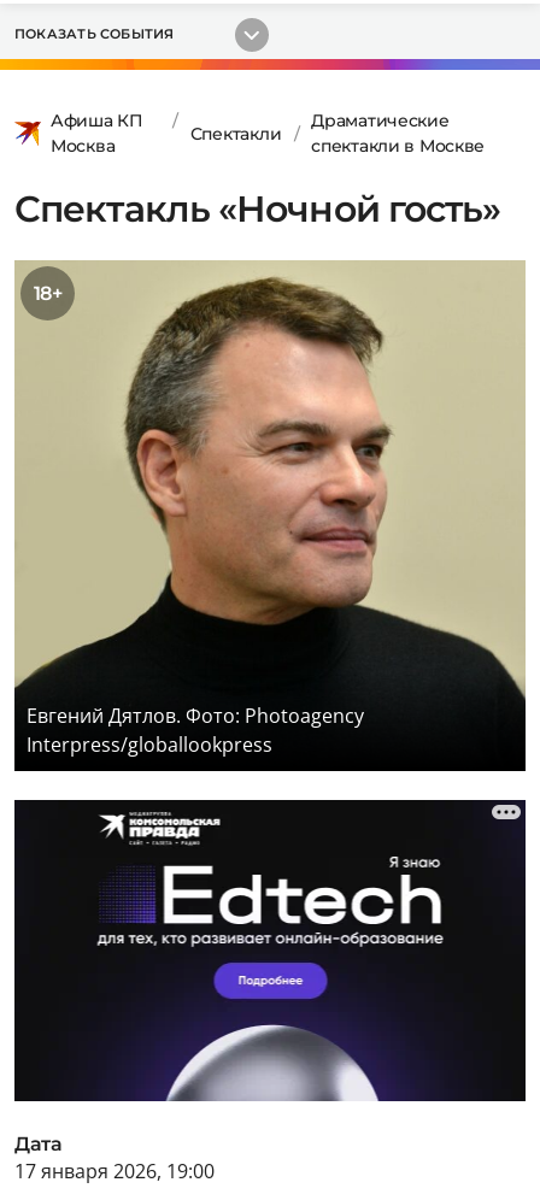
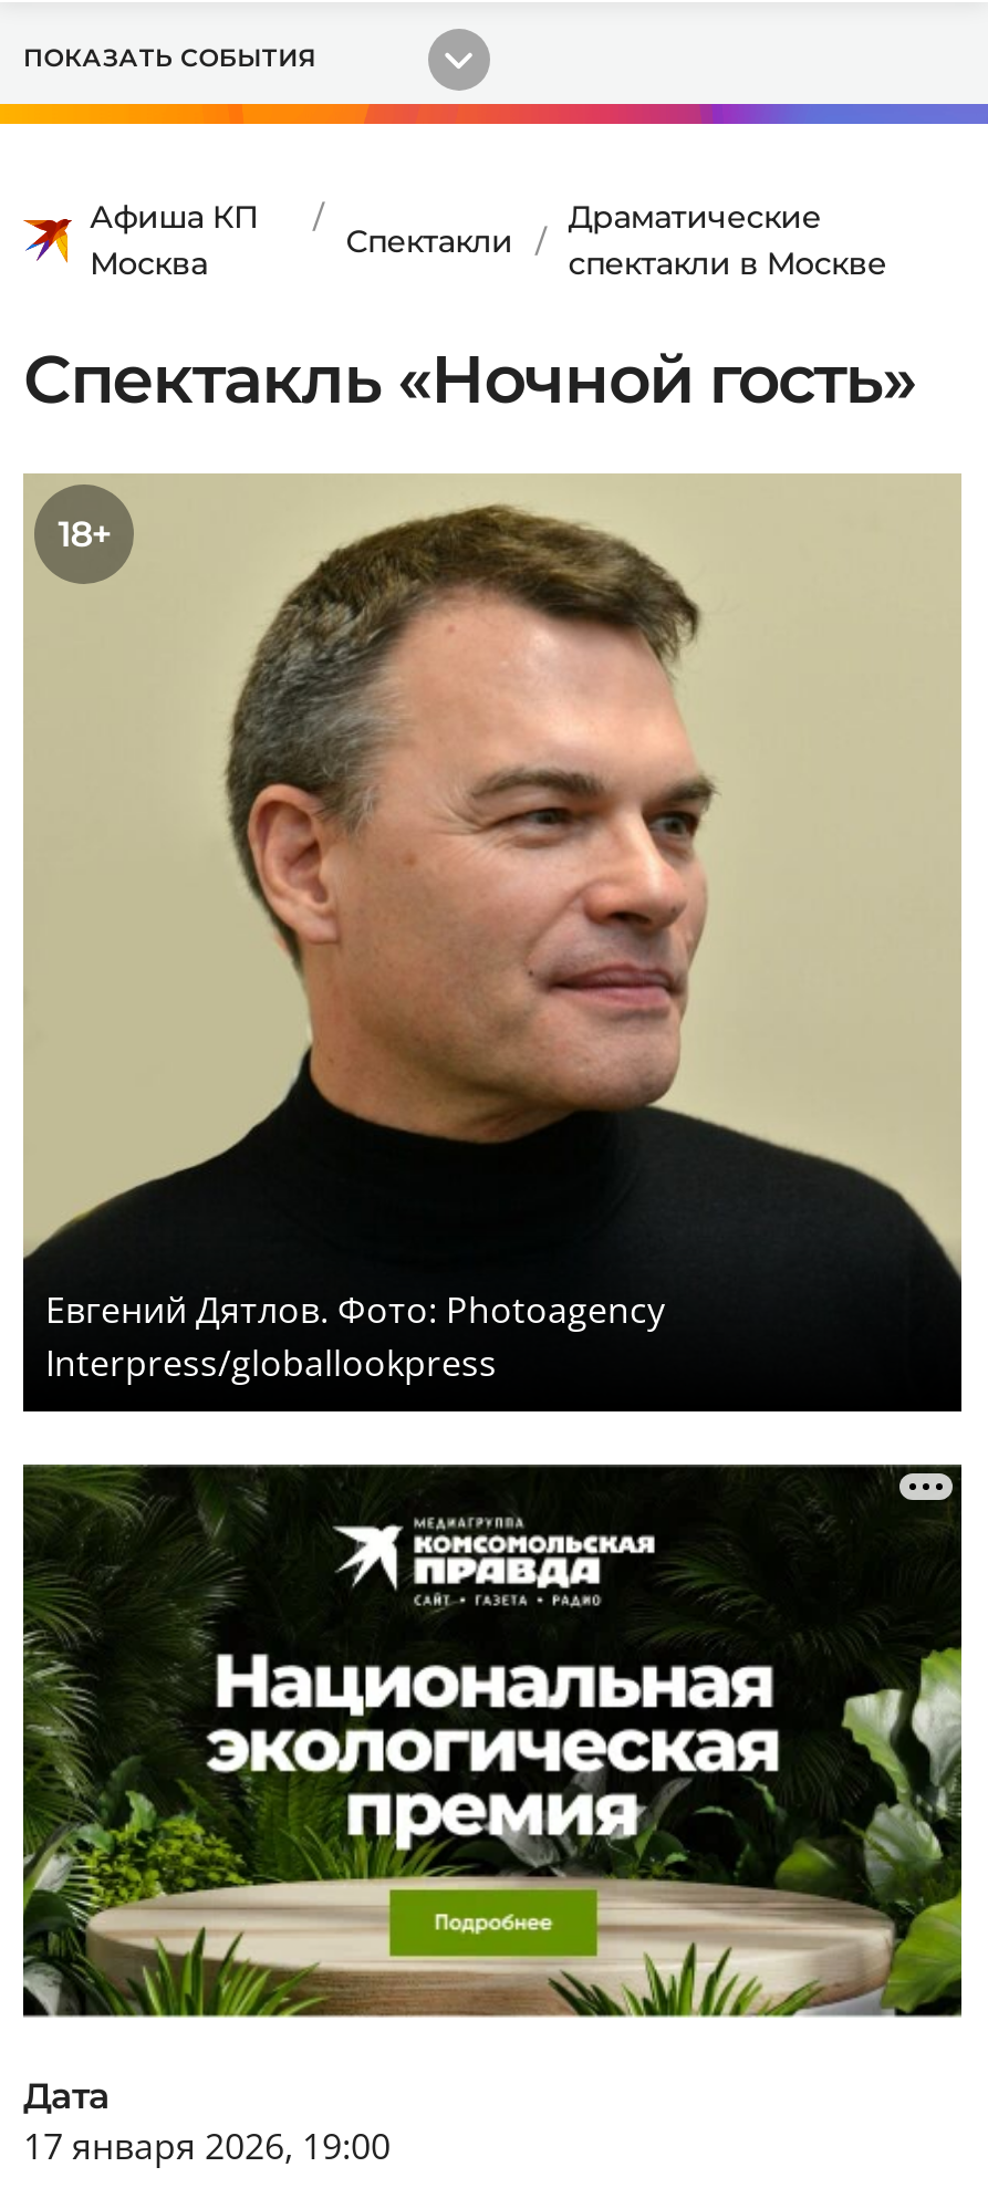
[13,800,527,1102] [image] -> [21,1465,964,2018] [image]

